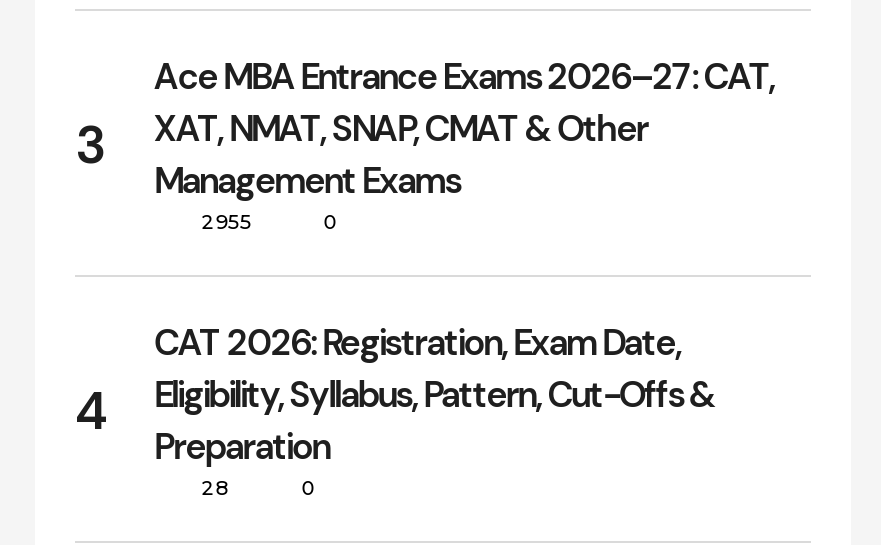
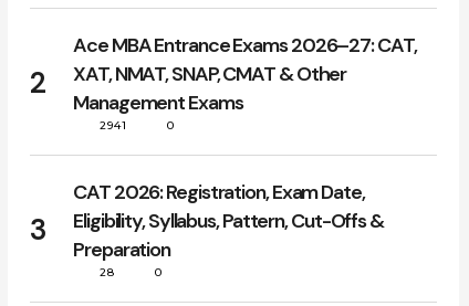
[75,106,648,179] 3 XAT, NMAT, SNAP, CMAT & Other -> [30,61,347,102] 2 XAT, NMAT, SNAP, CMAT & Other
[201,210,251,236] 2955 -> [100,119,127,133] 2941
[75,372,715,445] 4 Eligibility, Syllabus, Pattern, Cut-Offs & -> [30,208,384,249] 3 Eligibility, Syllabus, Pattern, Cut-Offs &

